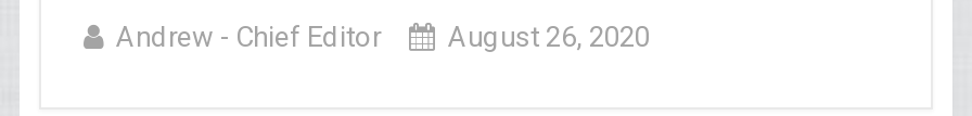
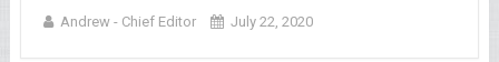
[448,21,650,54] August 26, 2020 -> [230,14,312,30] July 22, 2020

